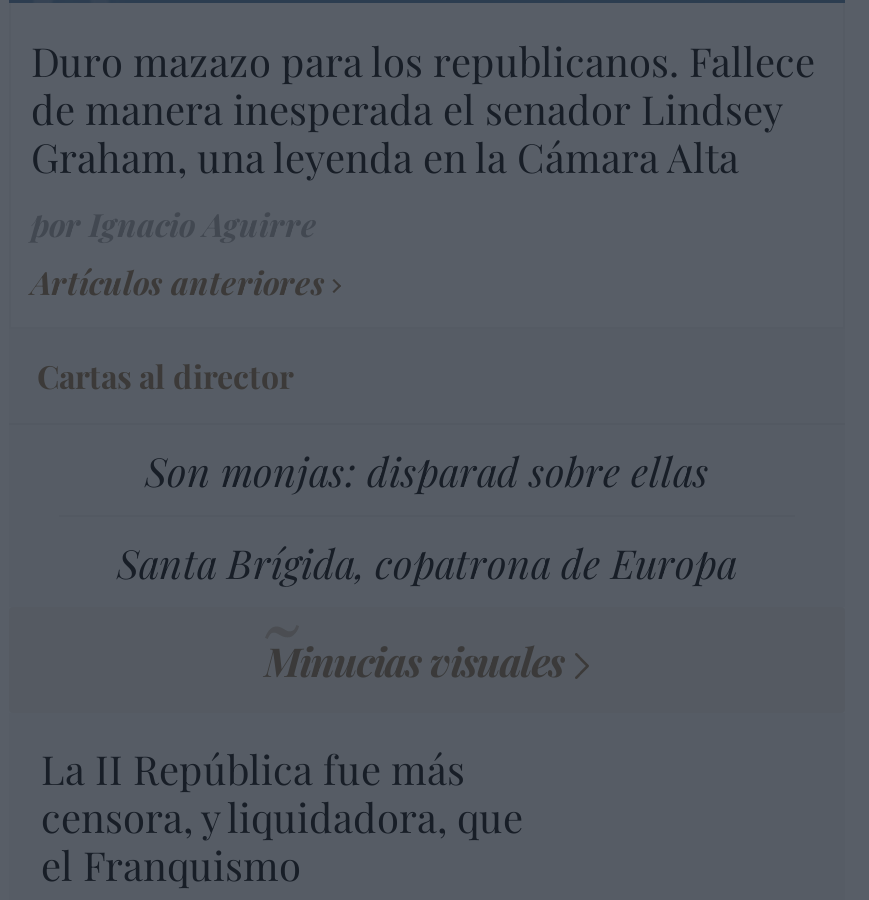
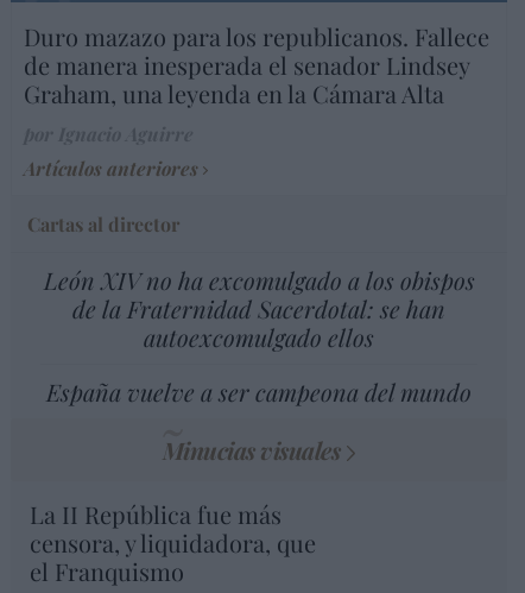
[145,443,709,497] Son monjas: disparad sobre ellas -> [43,264,475,353] León XIV no ha excomulgado a los obispos | de la Fraternidad Sacerdotal: se han | autoexcomulgado ellos
[117,535,737,589] Santa Brígida, copatrona de Europa -> [46,375,472,407] España vuelve a ser campeona del mundo

